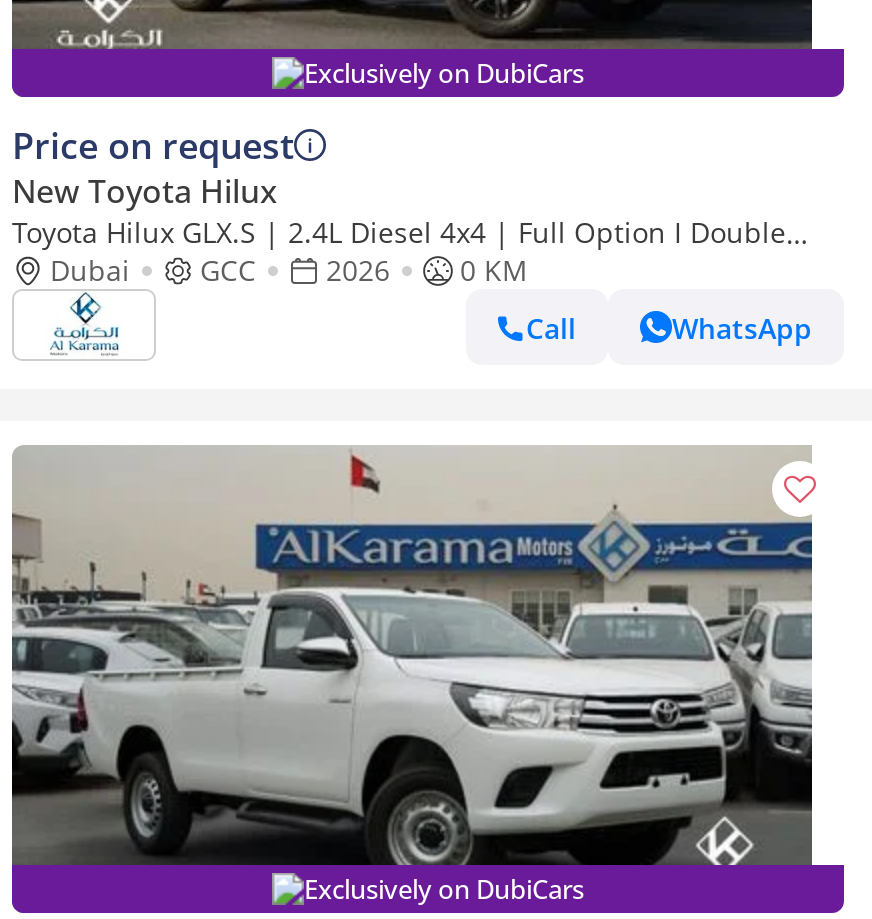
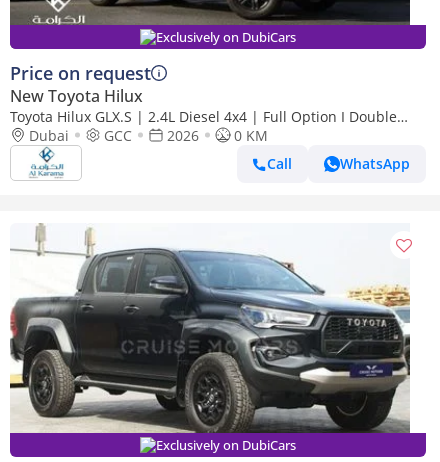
[10,444,840,876] [image] -> [9,223,411,438] [image]

